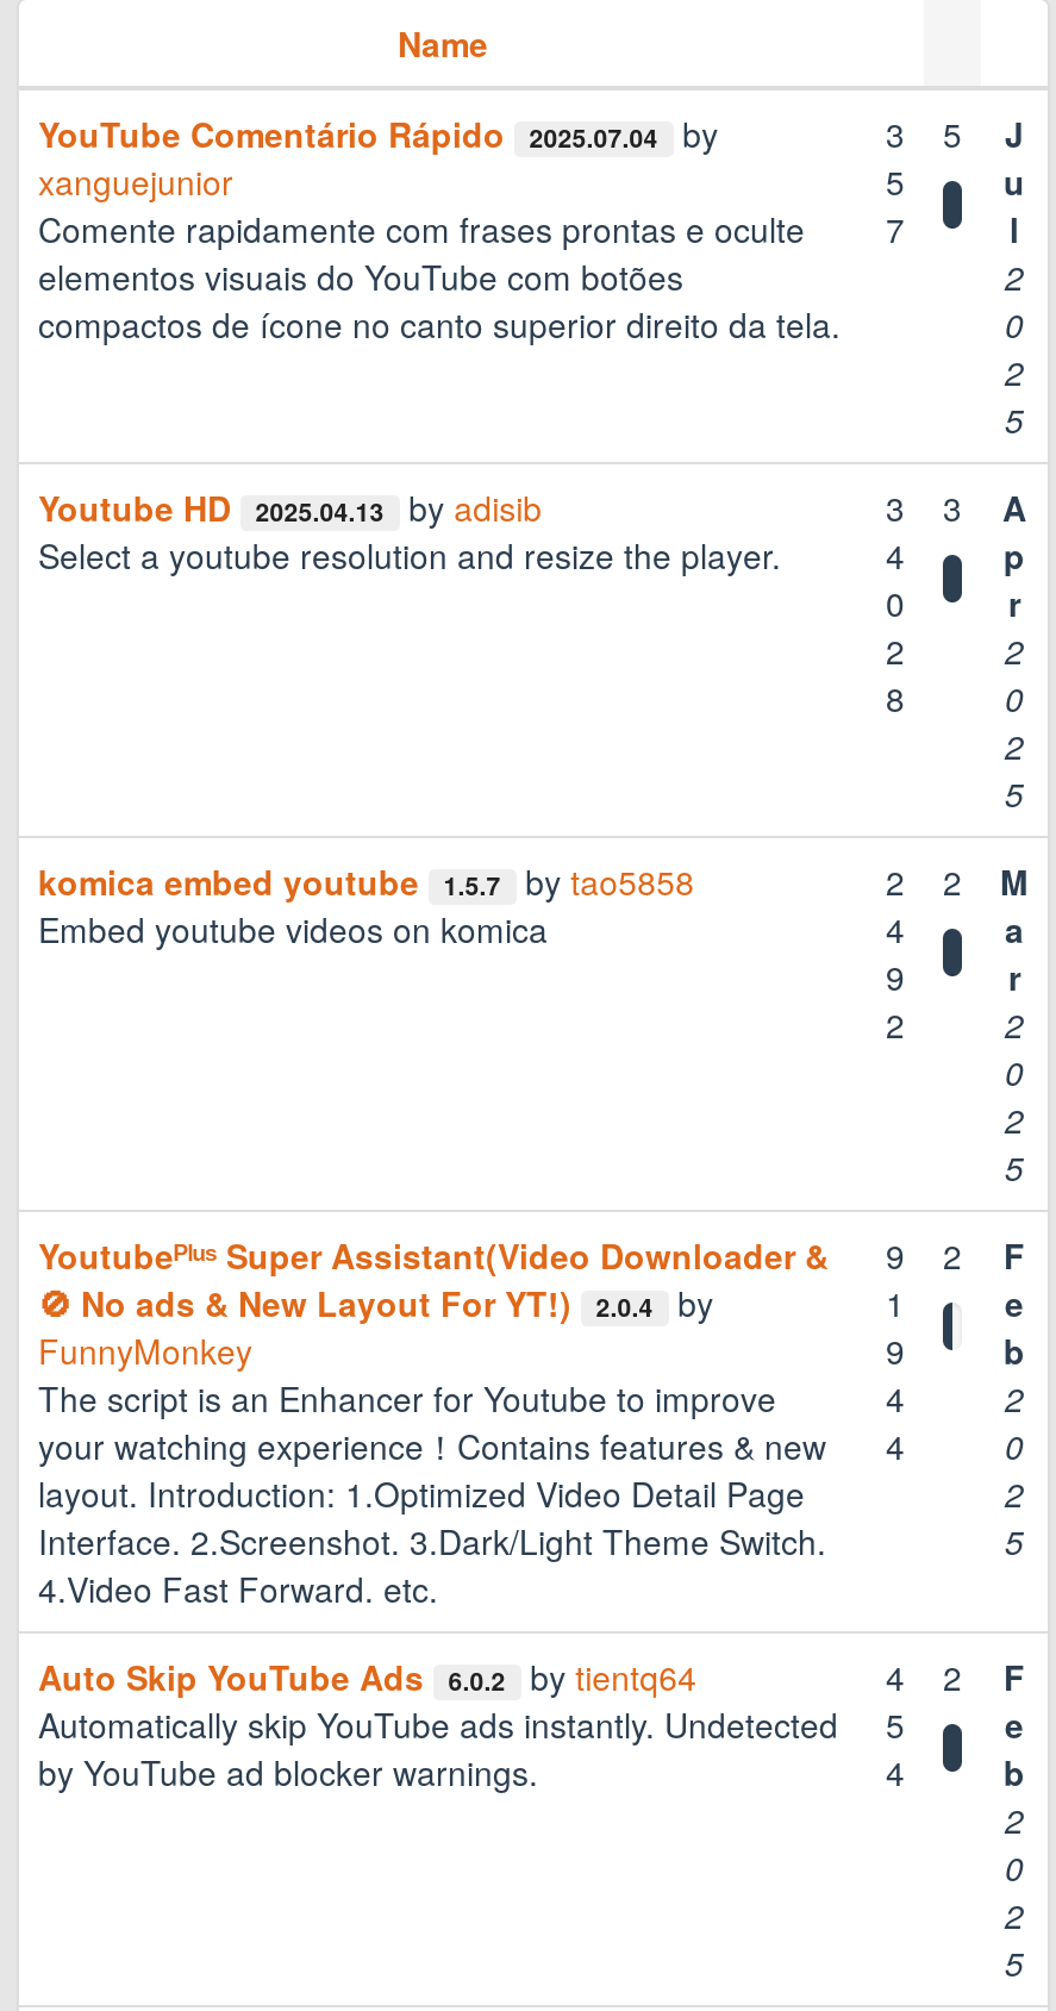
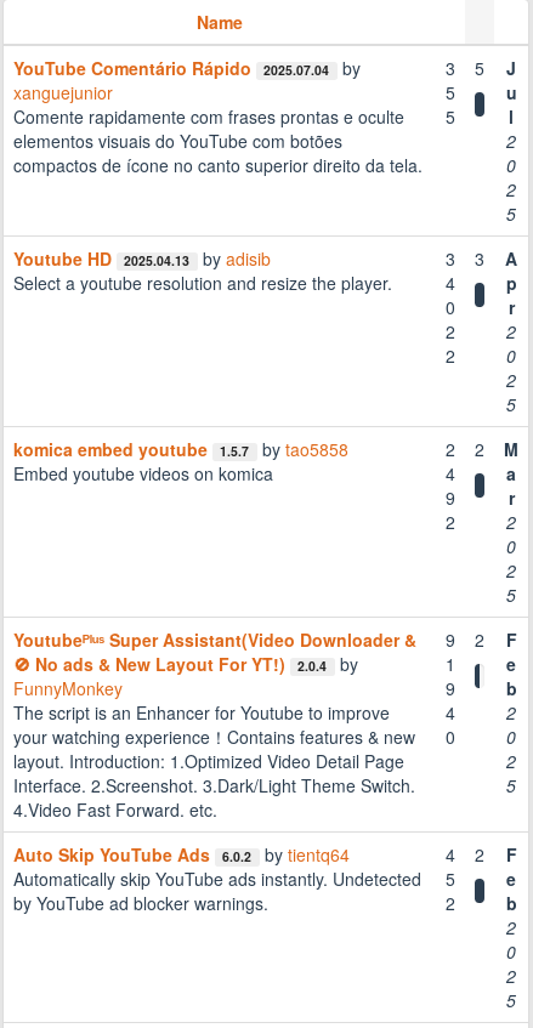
[38,205,905,252] Comente rapidamente com frases prontas e oculte 7 -> [13,104,455,129] Comente rapidamente com frases prontas e oculte 5
[886,674,905,722] 8 -> [446,343,455,368] 2
[38,1422,905,1469] your watching experience！Contains features & new 4 -> [13,725,455,749] your watching experience！Contains features & new 0
[886,1748,905,1795] 4 -> [446,891,455,915] 2

